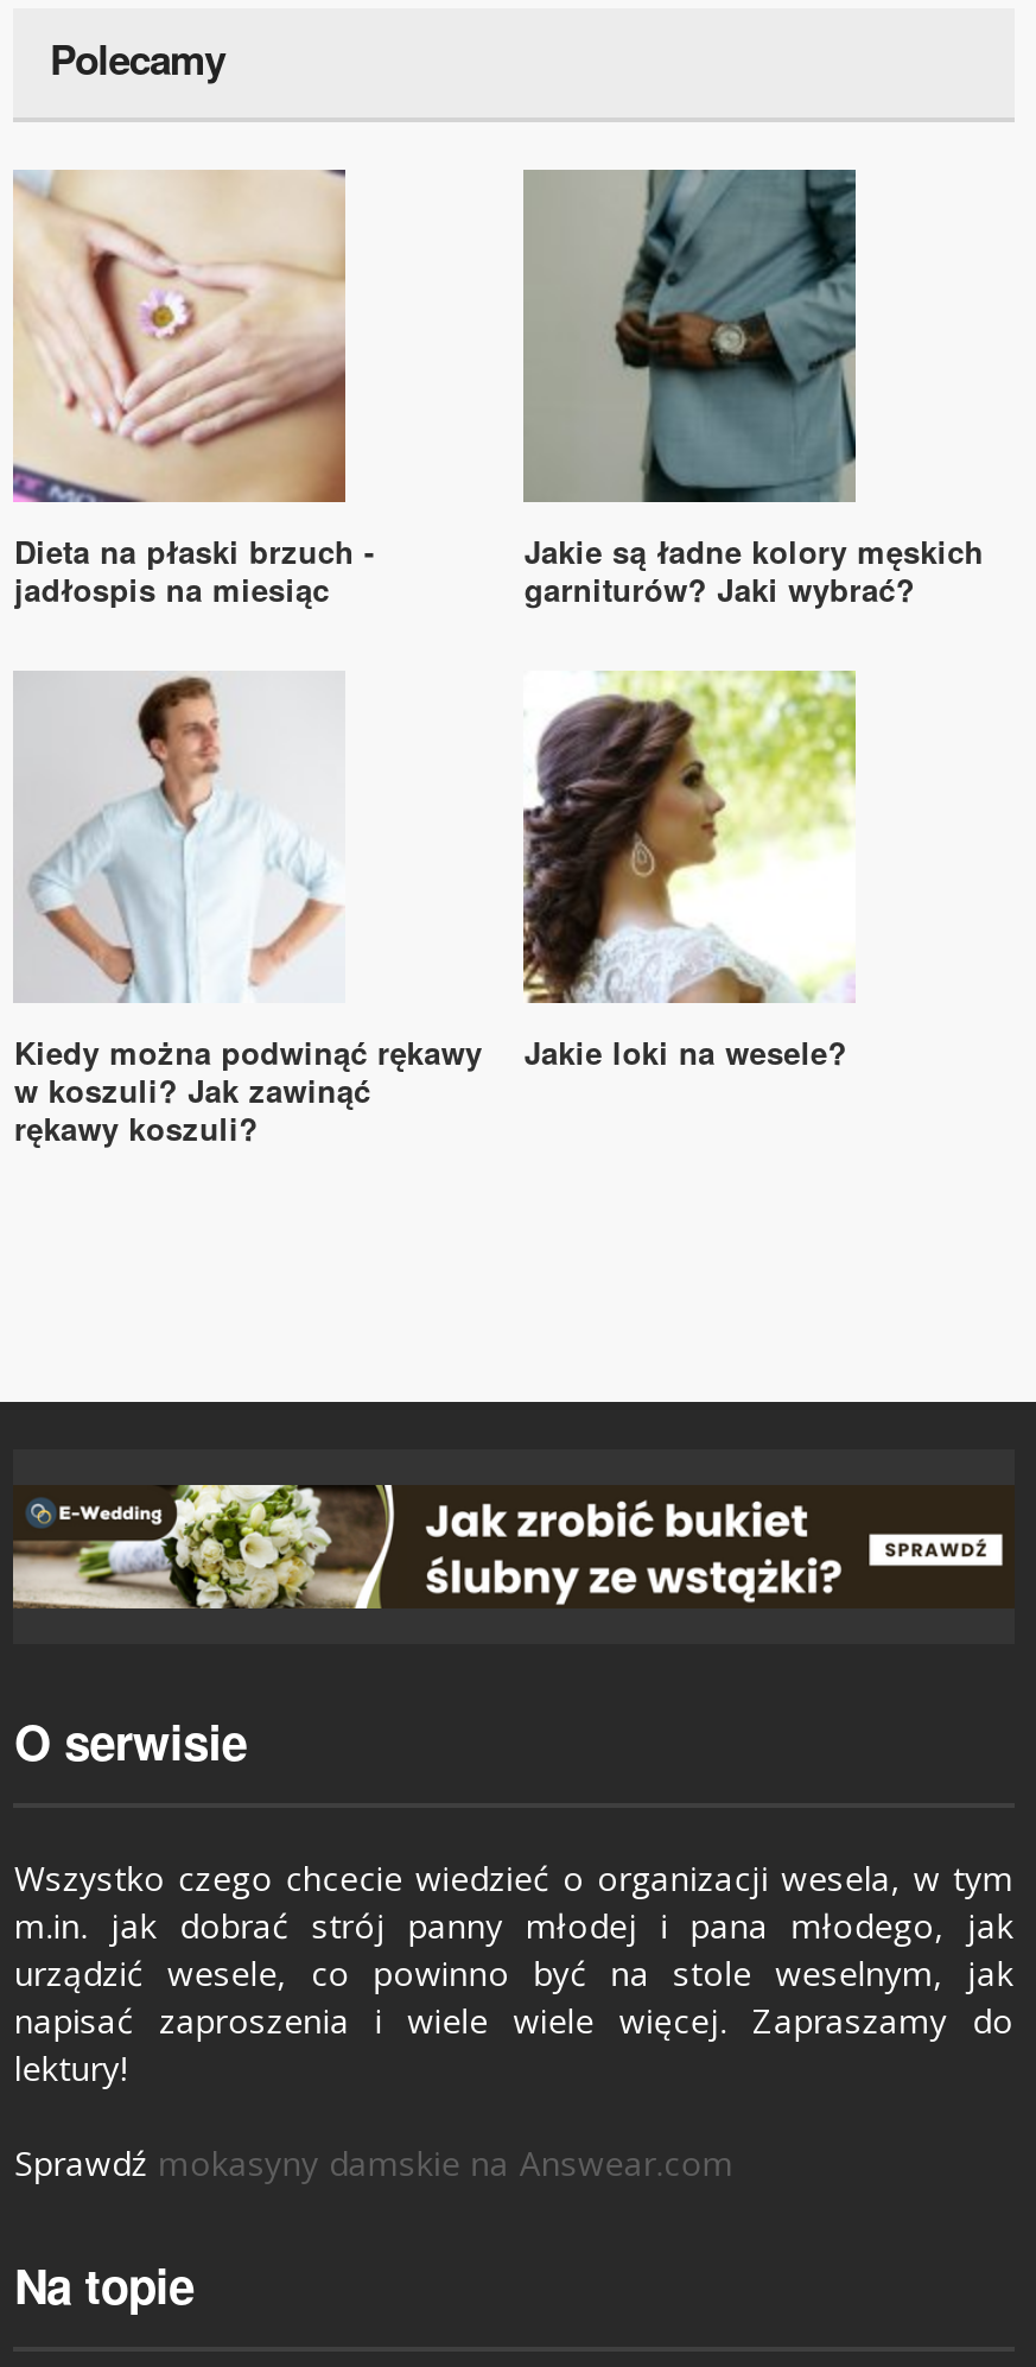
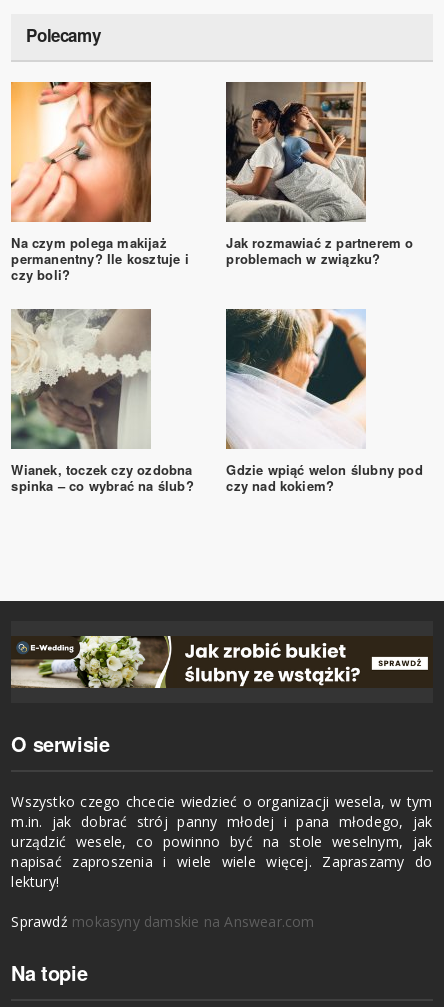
[11,167,374,610] [image] | Dieta na płaski brzuch - | jadłospis na miesiąc -> [10,81,189,283] [image] | Na czym polega makijaż | permanentny? Ile kosztuje i | czy boli?
[524,167,984,610] [image] | Jakie są ładne kolory męskich | garniturów? Jaki wybrać? -> [226,81,414,267] [image] | Jak rozmawiać z partnerem o | problemach w związku?
[13,671,482,1149] [image] | Kiedy można podwinąć rękawy | w koszuli? Jak zawinąć | rękawy koszuli? -> [10,294,194,494] [image] | Wianek, toczek czy ozdobna | spinka – co wybrać na ślub?
[521,668,858,1073] [image] | Jakie loki na wesele? -> [225,293,423,494] [image] | Gdzie wpiąć welon ślubny pod | czy nad kokiem?

